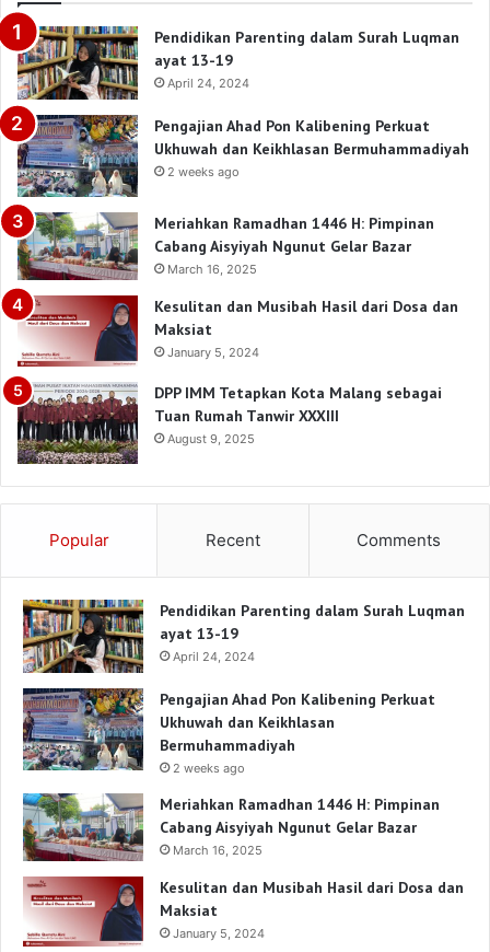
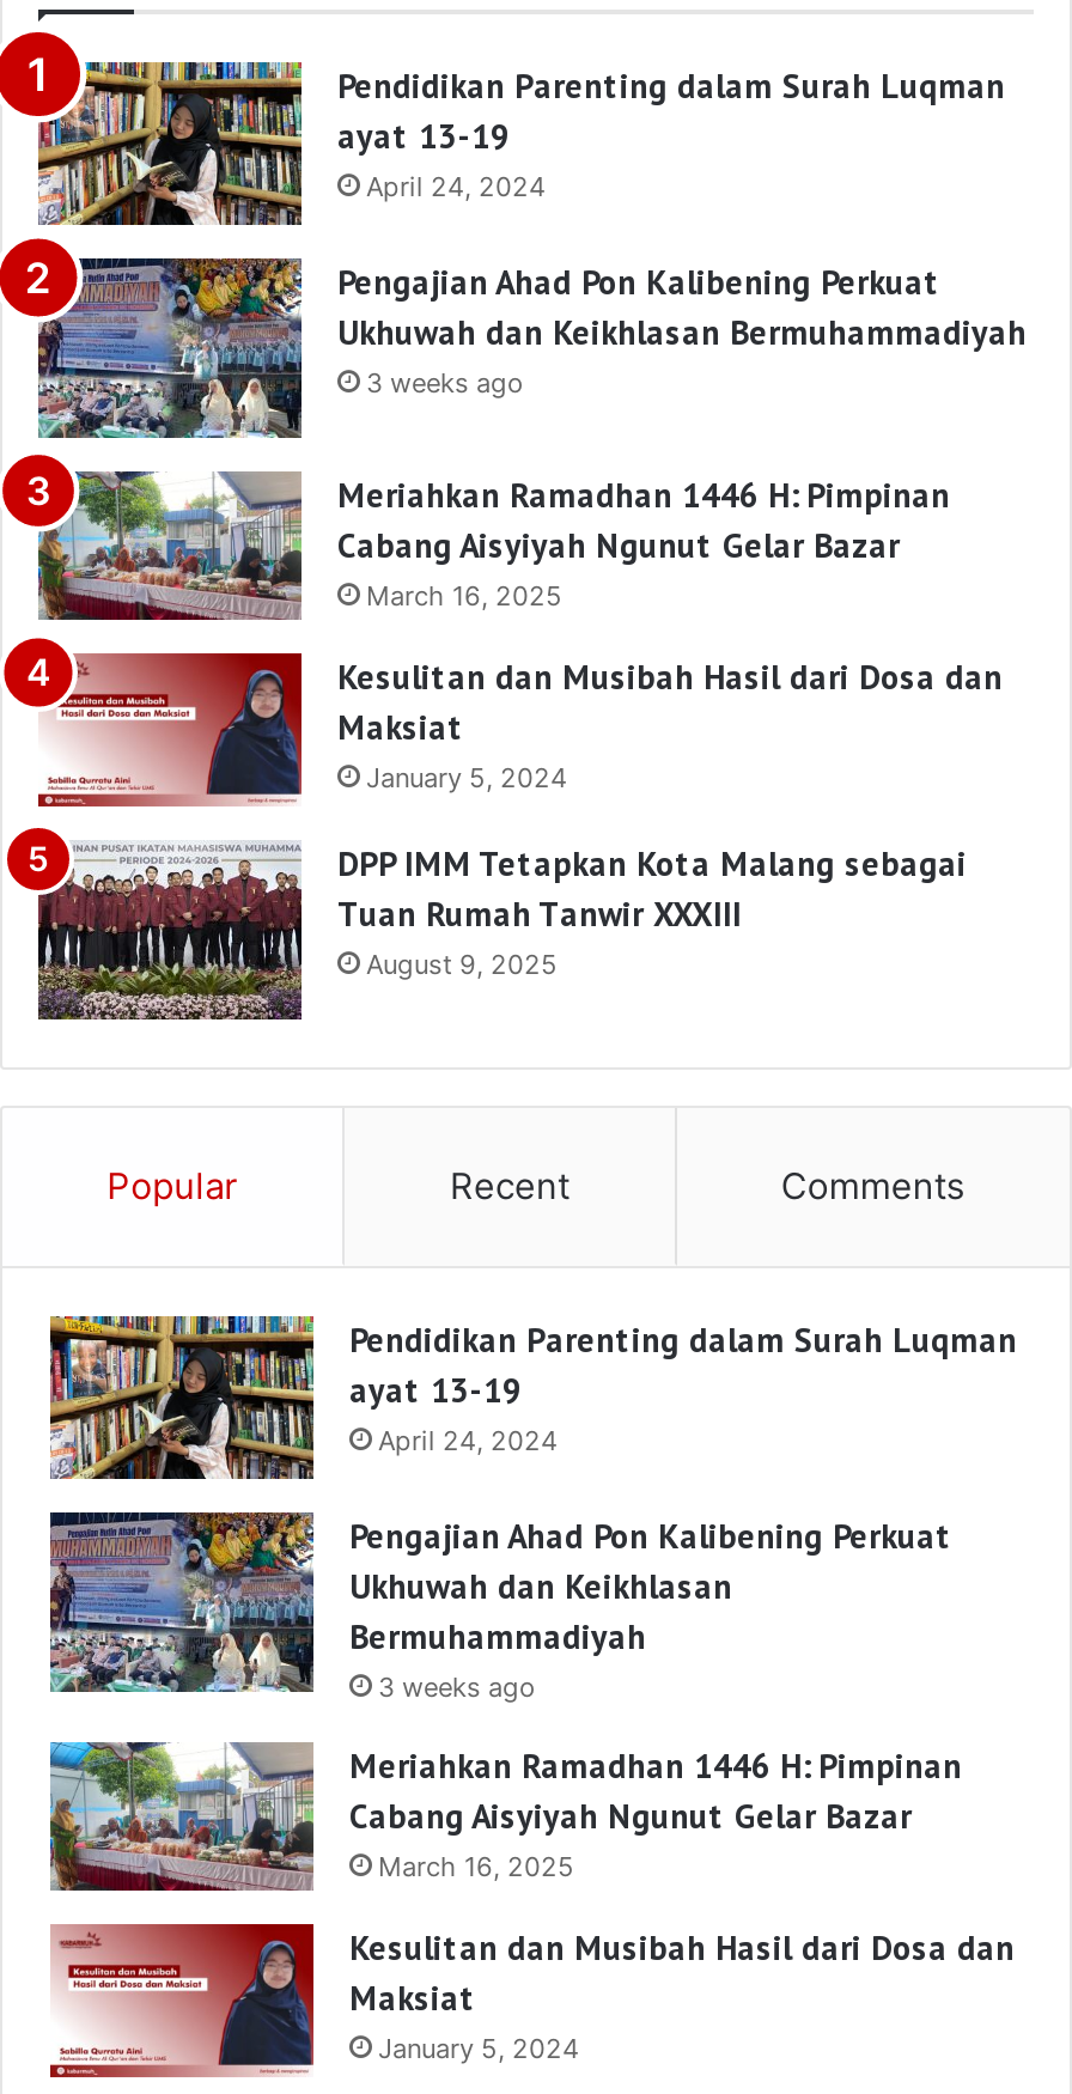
[167,165,240,180] 2 weeks ago -> [366,365,524,399] 3 weeks ago
[173,761,245,776] 2 weeks ago -> [378,1670,536,1703] 3 weeks ago

